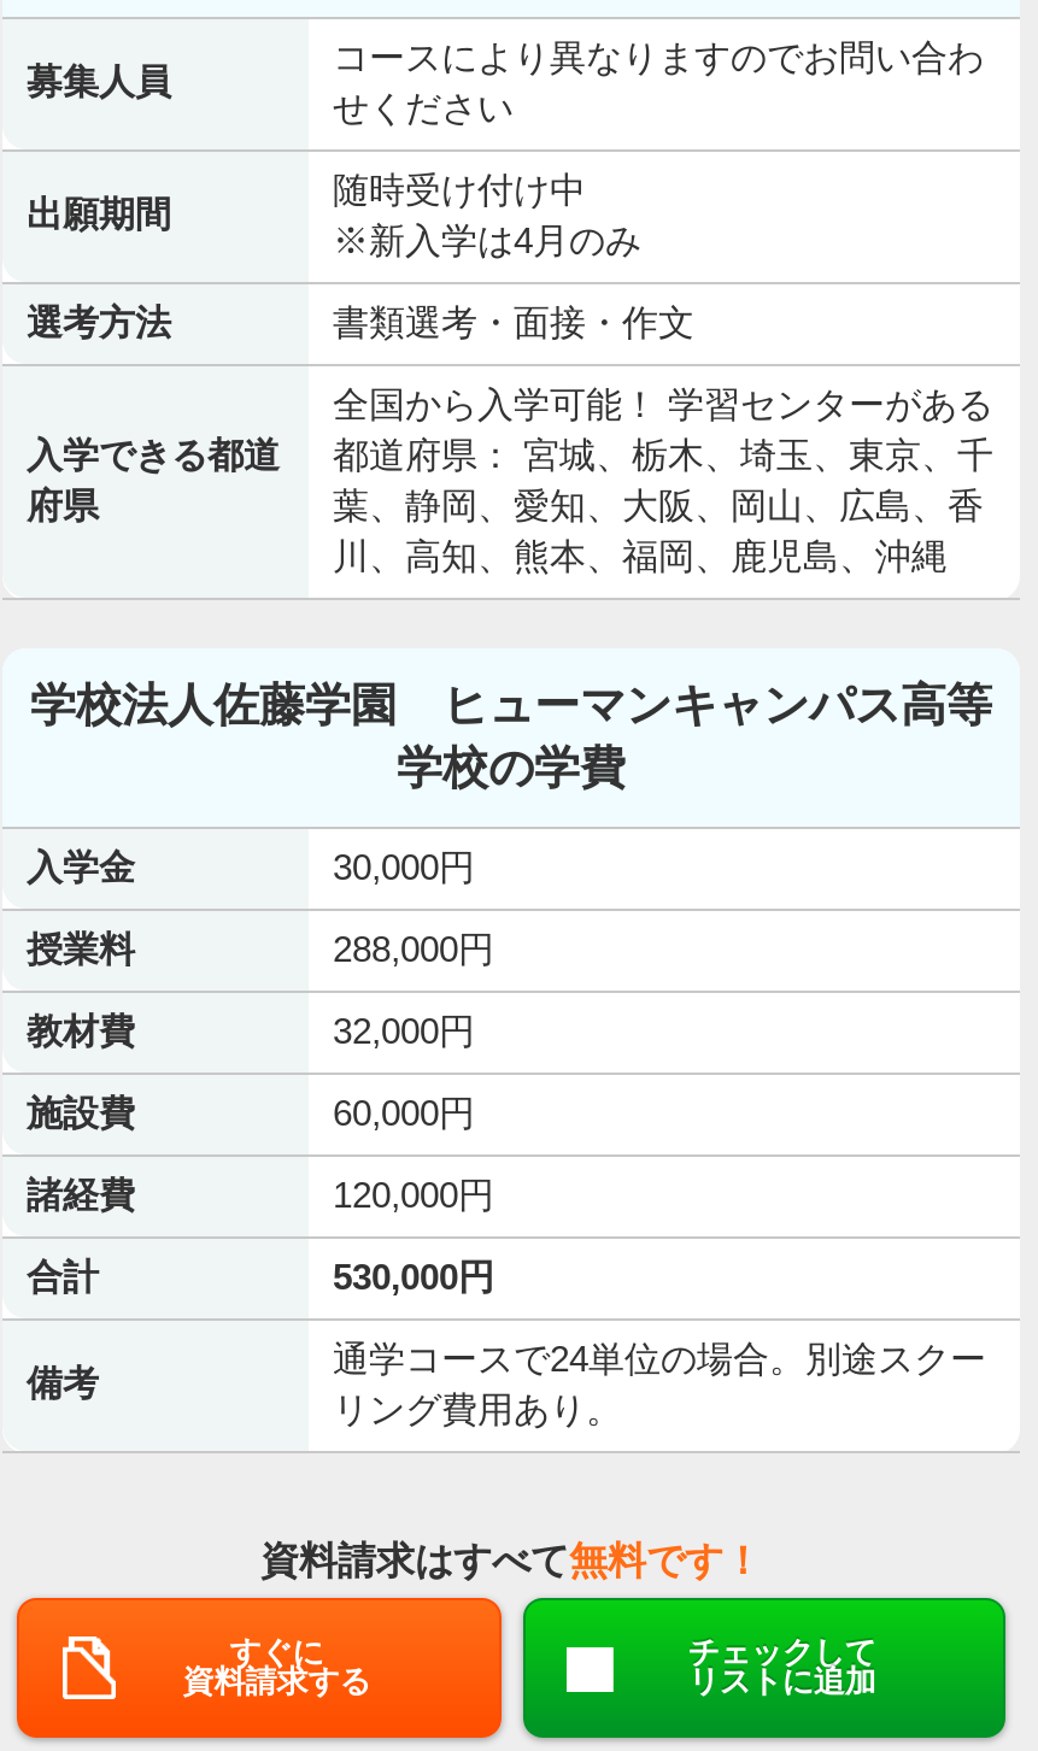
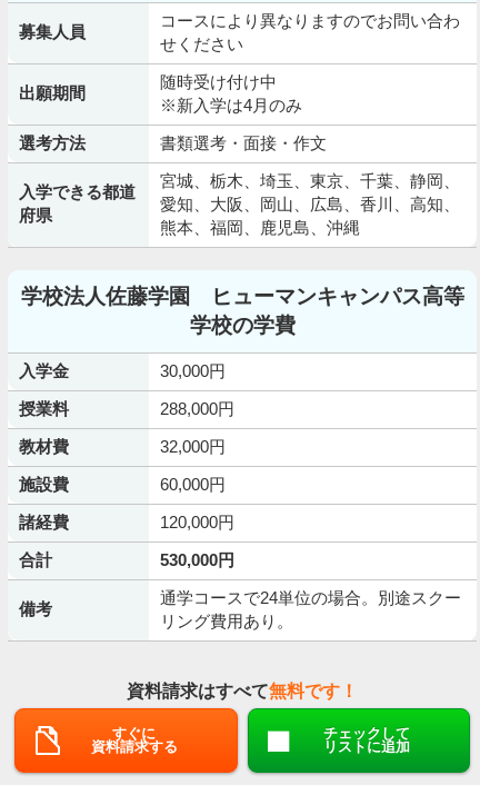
[333,383,993,576] 全国から入学可能！ 学習センターがある | 都道府県： 宮城、栃木、埼玉、東京、千 | 葉、静岡、愛知、大阪、岡山、広島、香 | 川、高知、熊本、福岡、鹿児島、沖縄 -> [160,171,460,237] 宮城、栃木、埼玉、東京、千葉、静岡、 | 愛知、大阪、岡山、広島、香川、高知、 | 熊本、福岡、鹿児島、沖縄

